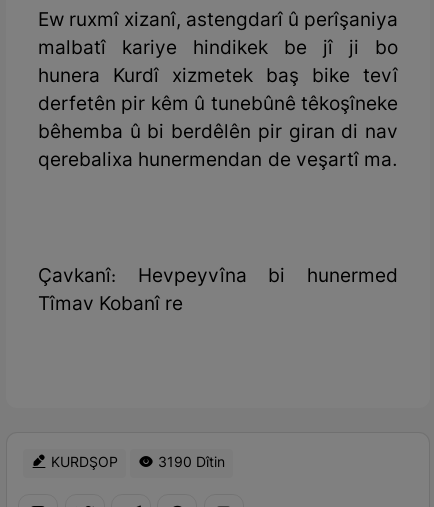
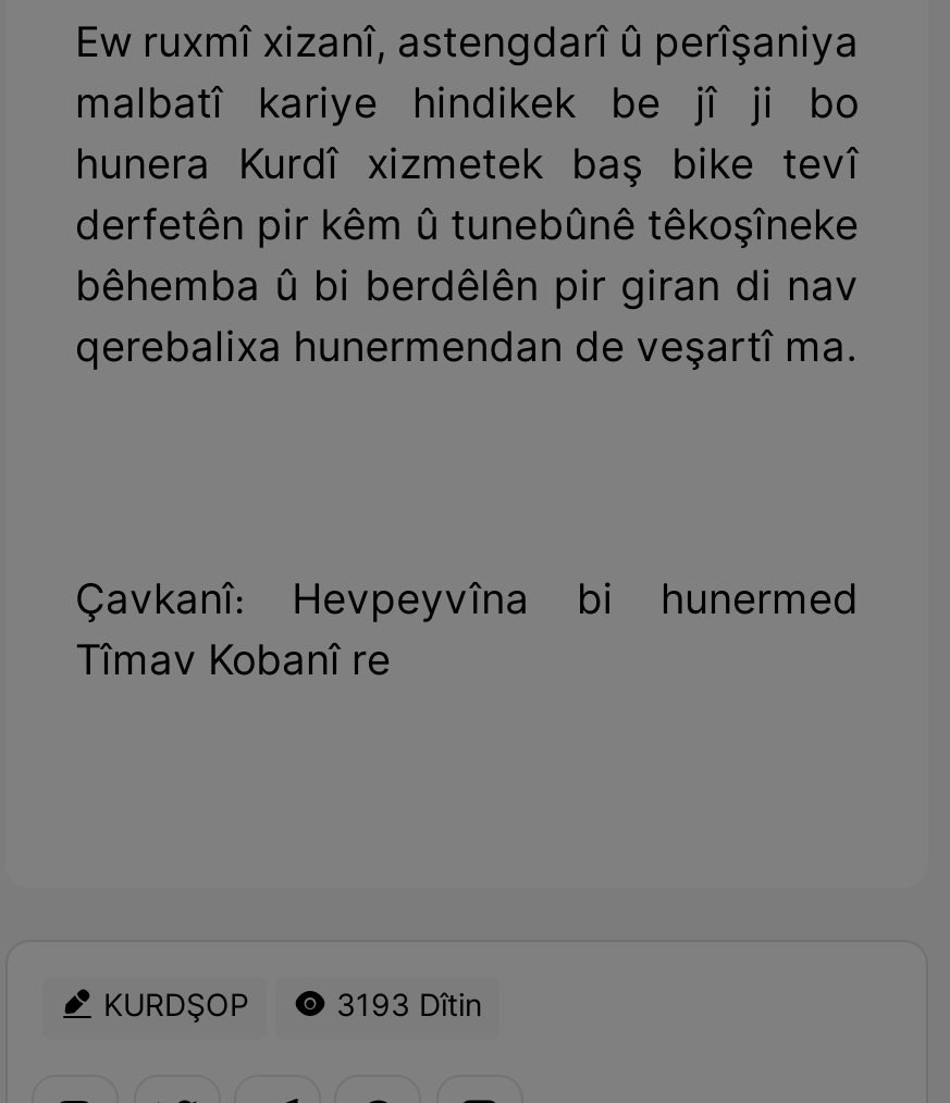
[47,454,225,473] KURDŞOP 3190 Dîtin -> [95,987,482,1029] KURDŞOP 3193 Dîtin

